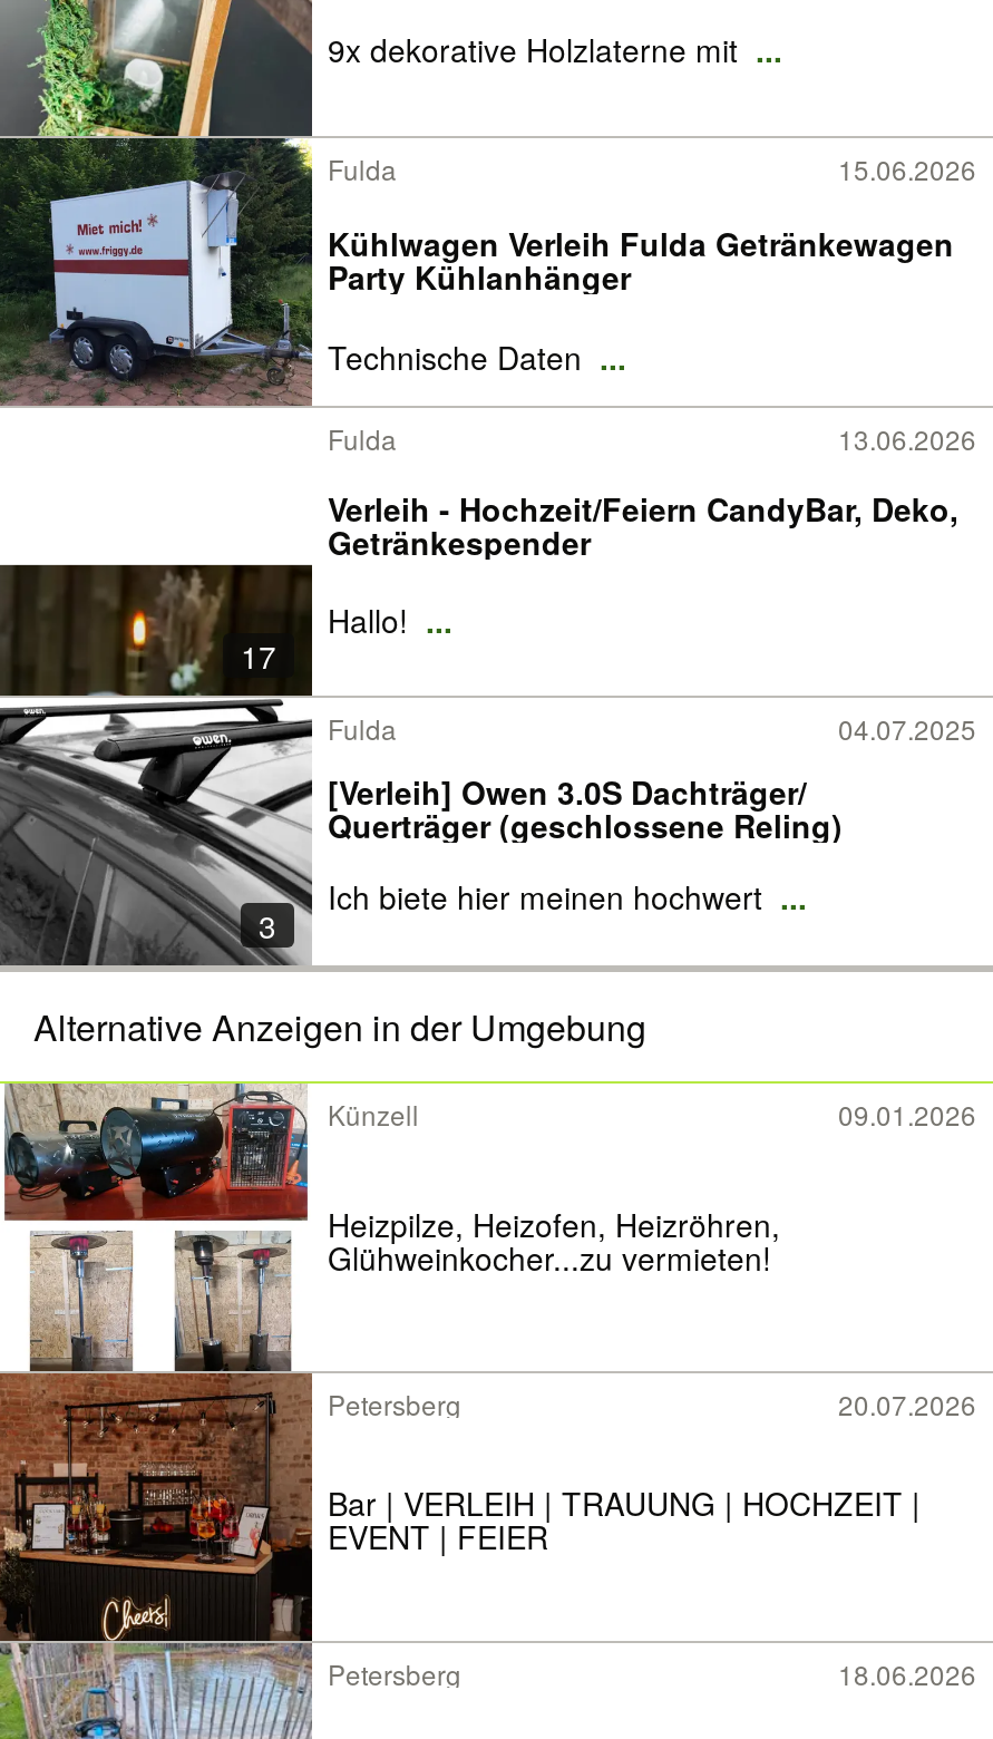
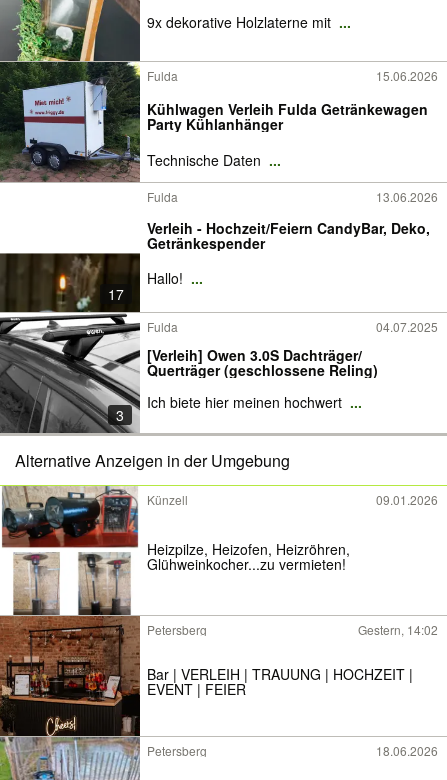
[838,1385,976,1422] 20.07.2026 -> [358,621,438,638] Gestern, 14:02

